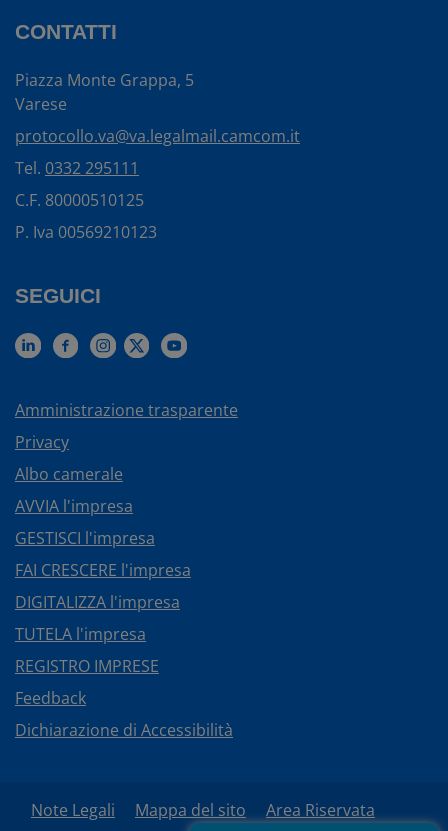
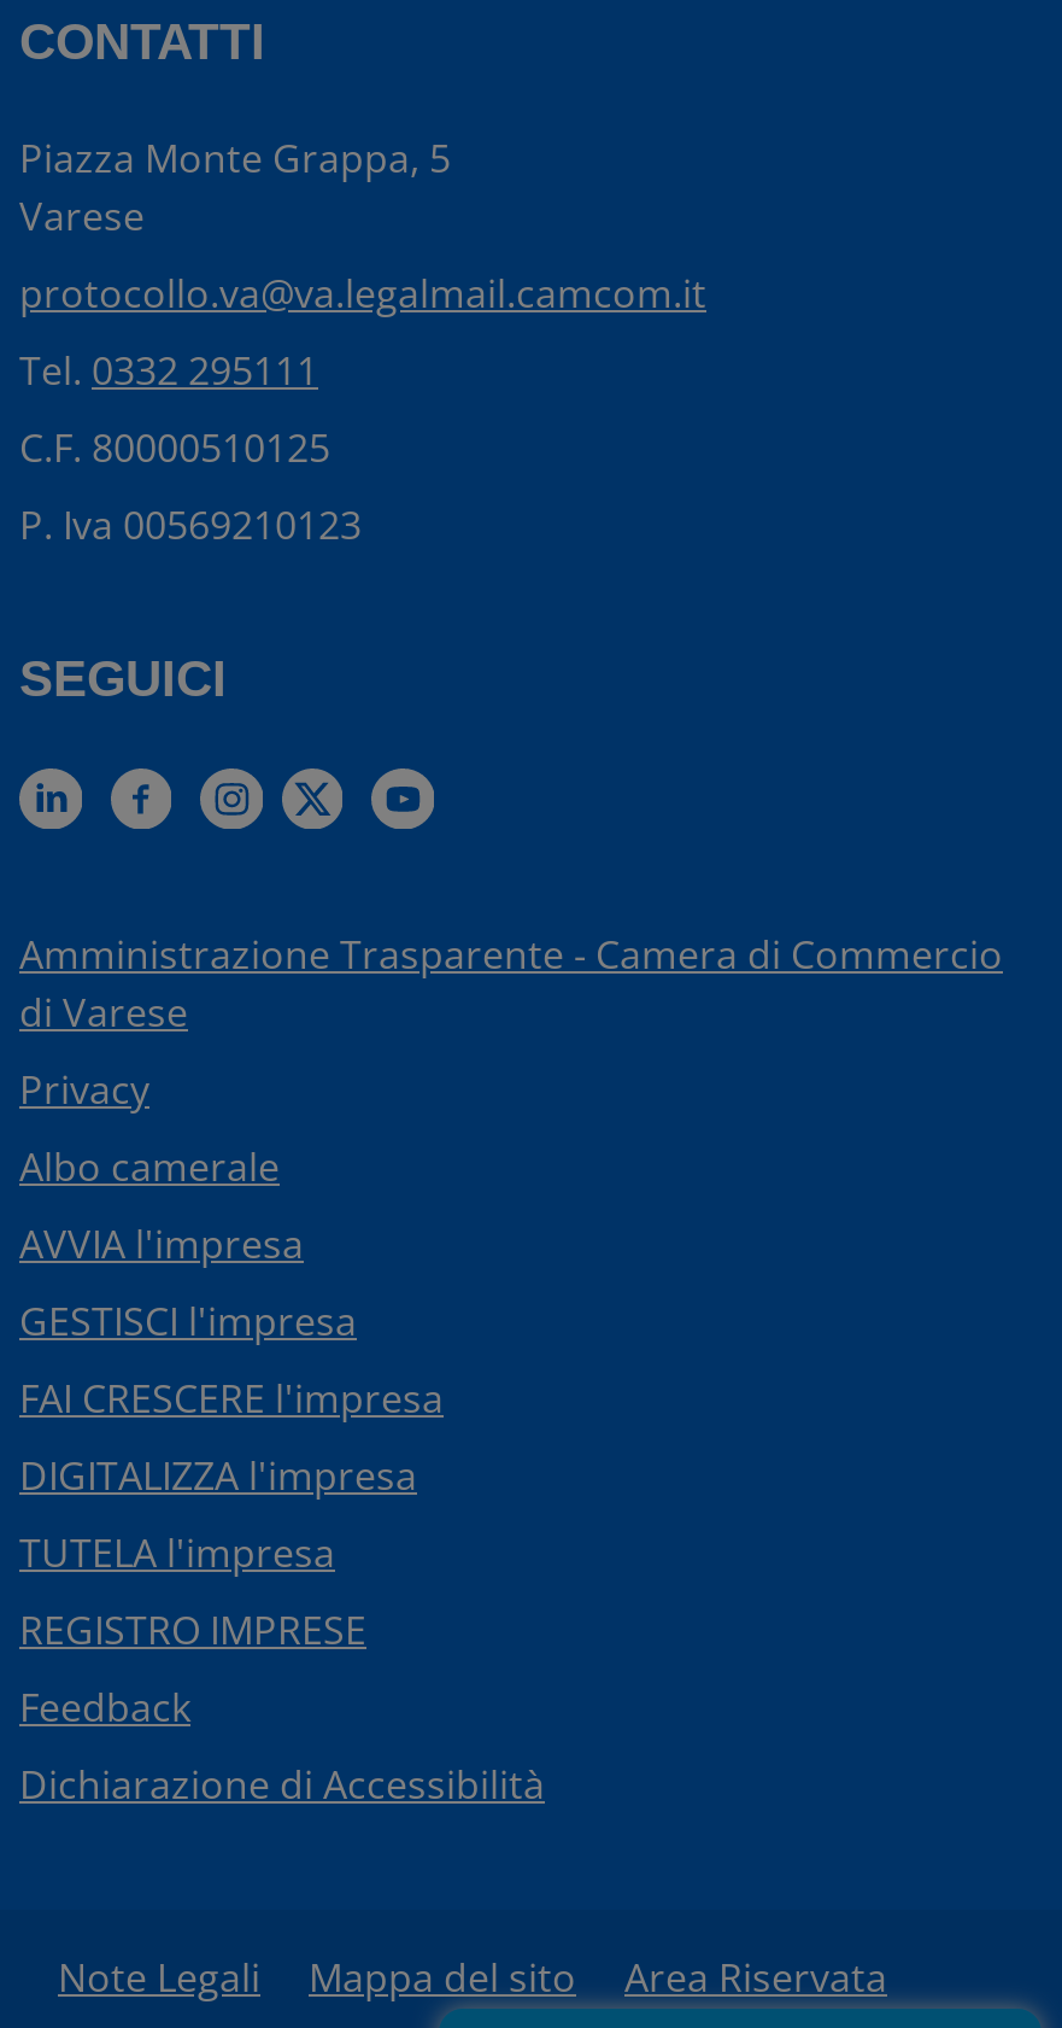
[15,399,238,421] Amministrazione trasparente -> [19,928,1003,1039] Amministrazione Trasparente - Camera di Commercio | di Varese

